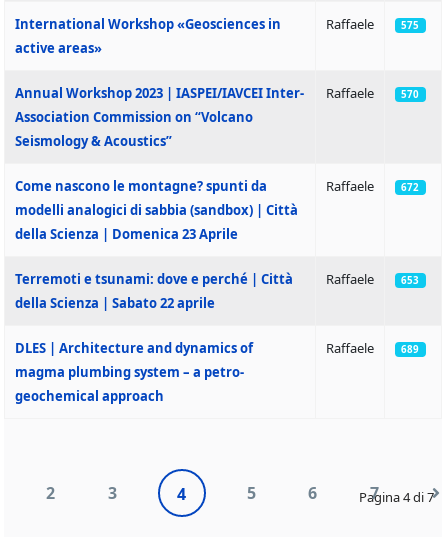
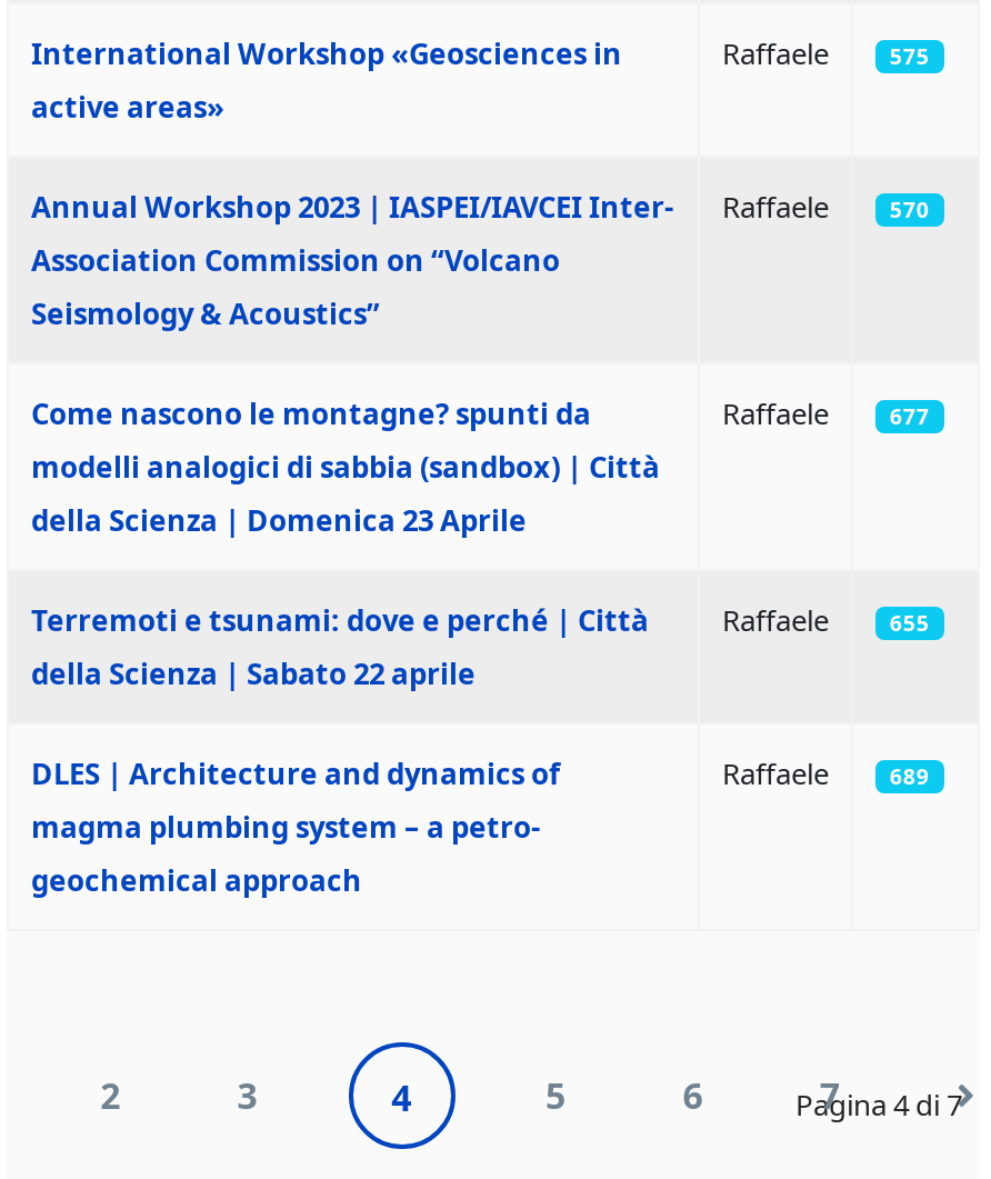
[401,181,419,194] 672 -> [889,402,929,431] 677
[401,274,419,287] 653 -> [889,609,929,638] 655

